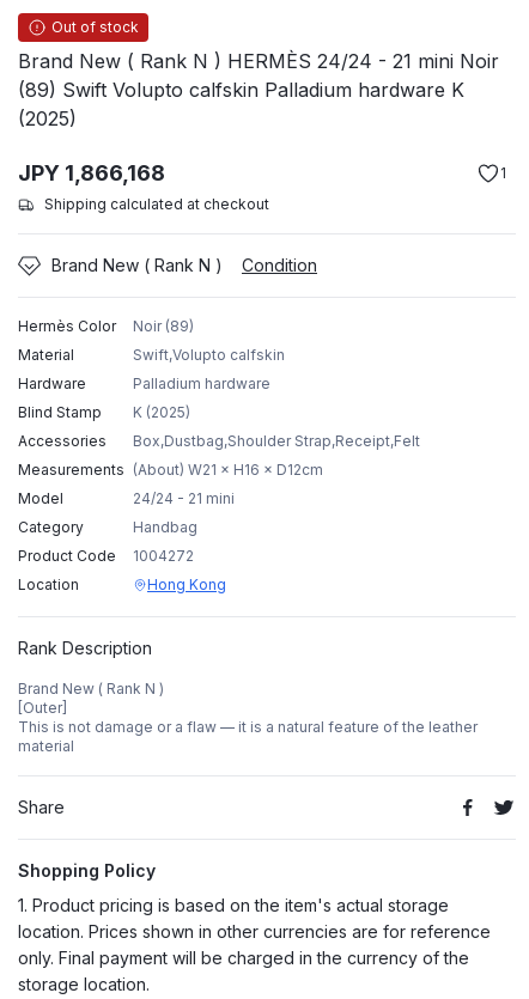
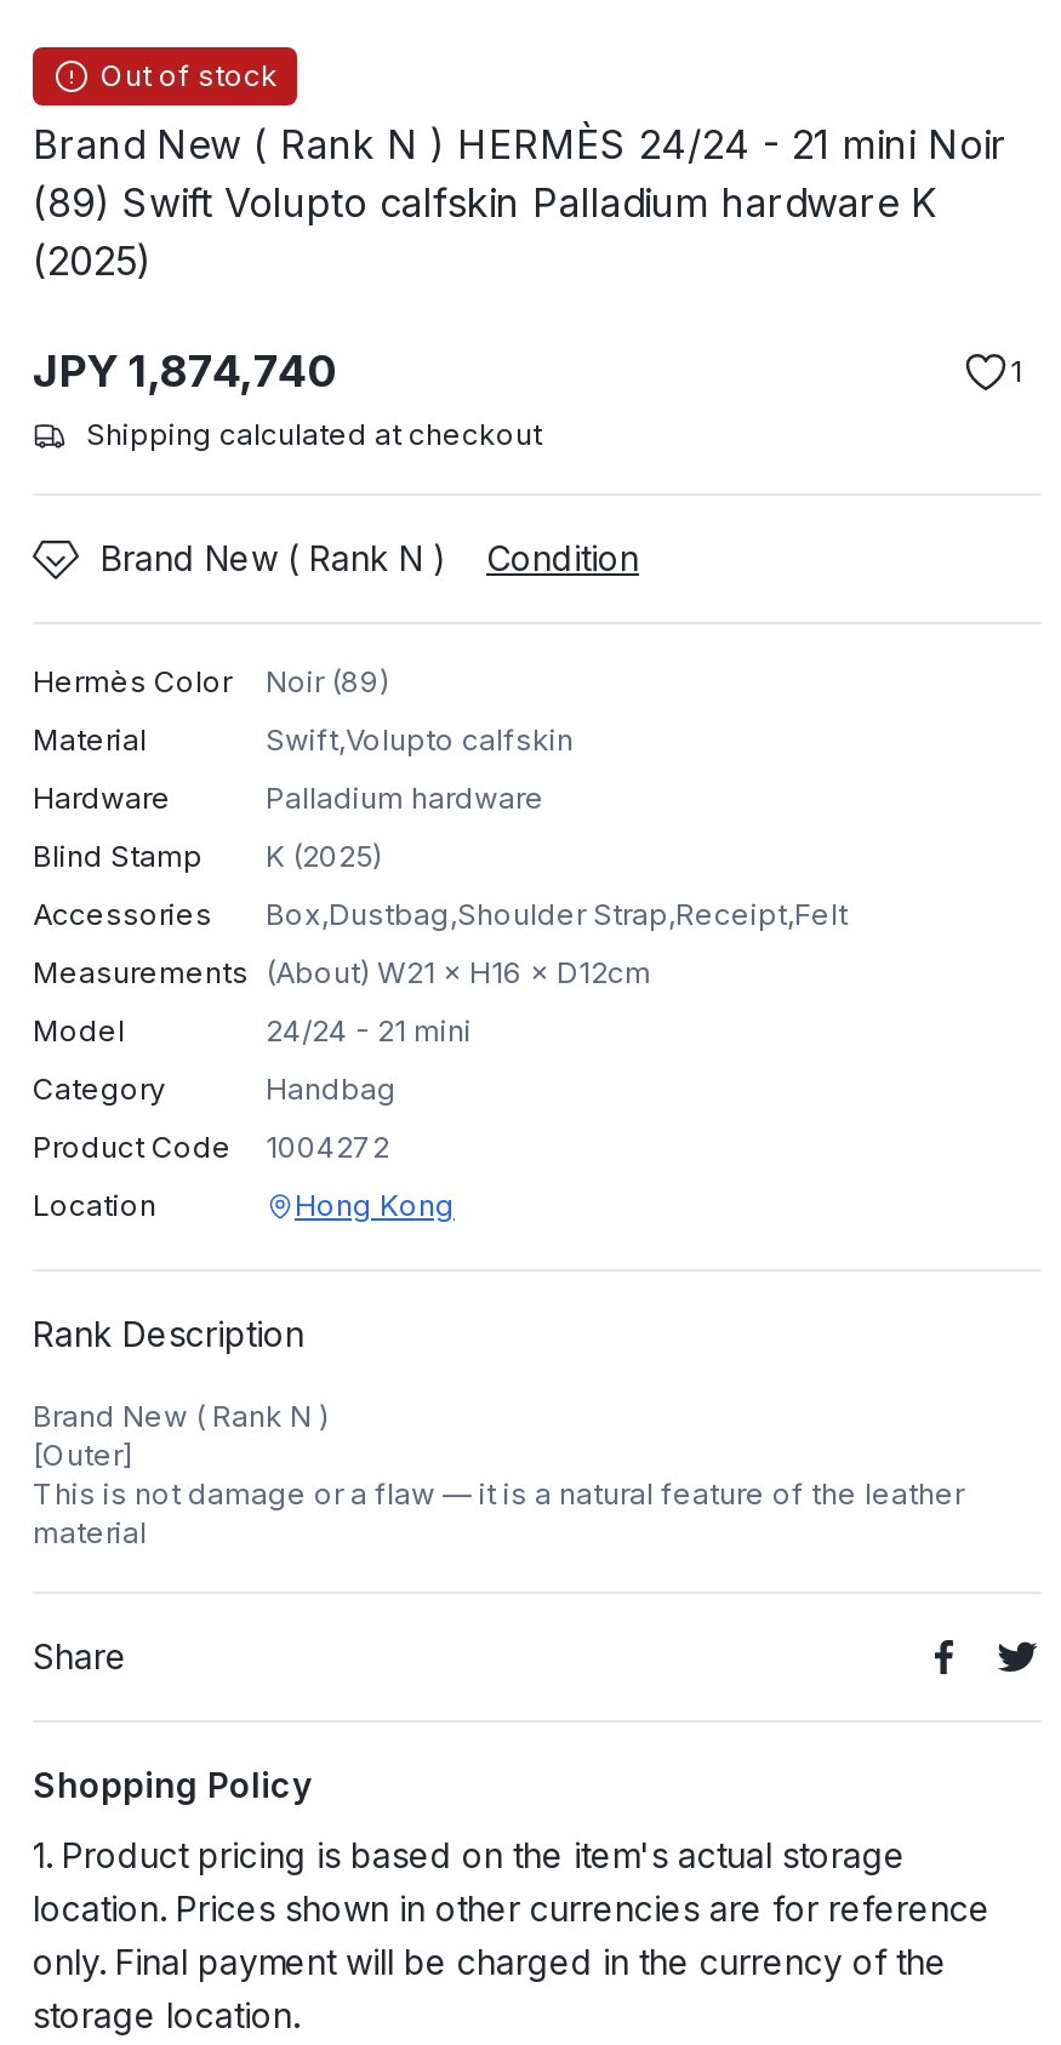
[18,160,165,185] JPY 1,866,168 -> [33,345,338,396] JPY 1,874,740

